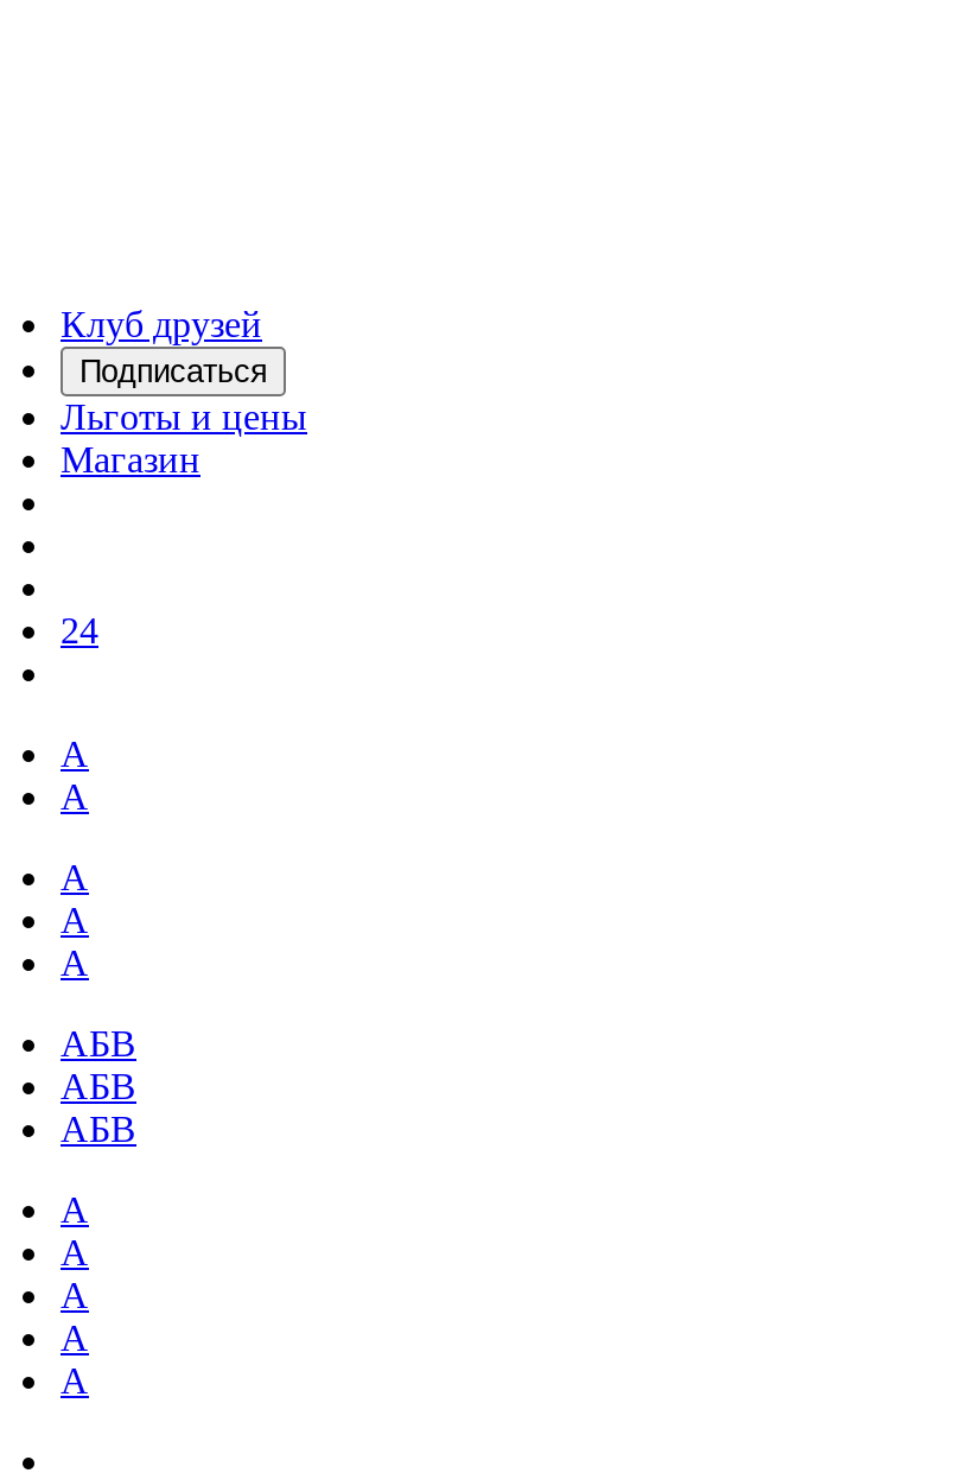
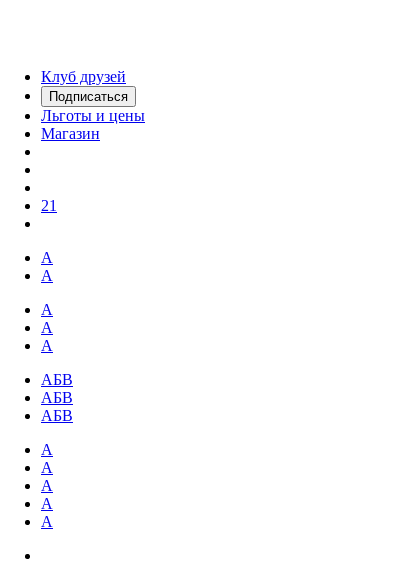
[61,610,98,651] 24 -> [41,197,57,214] 21

